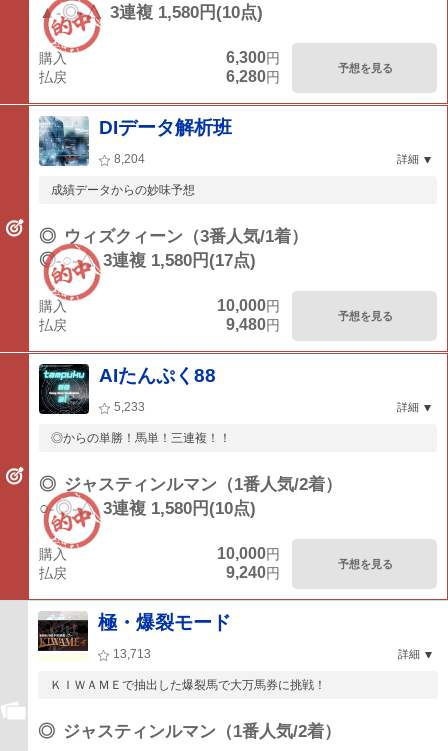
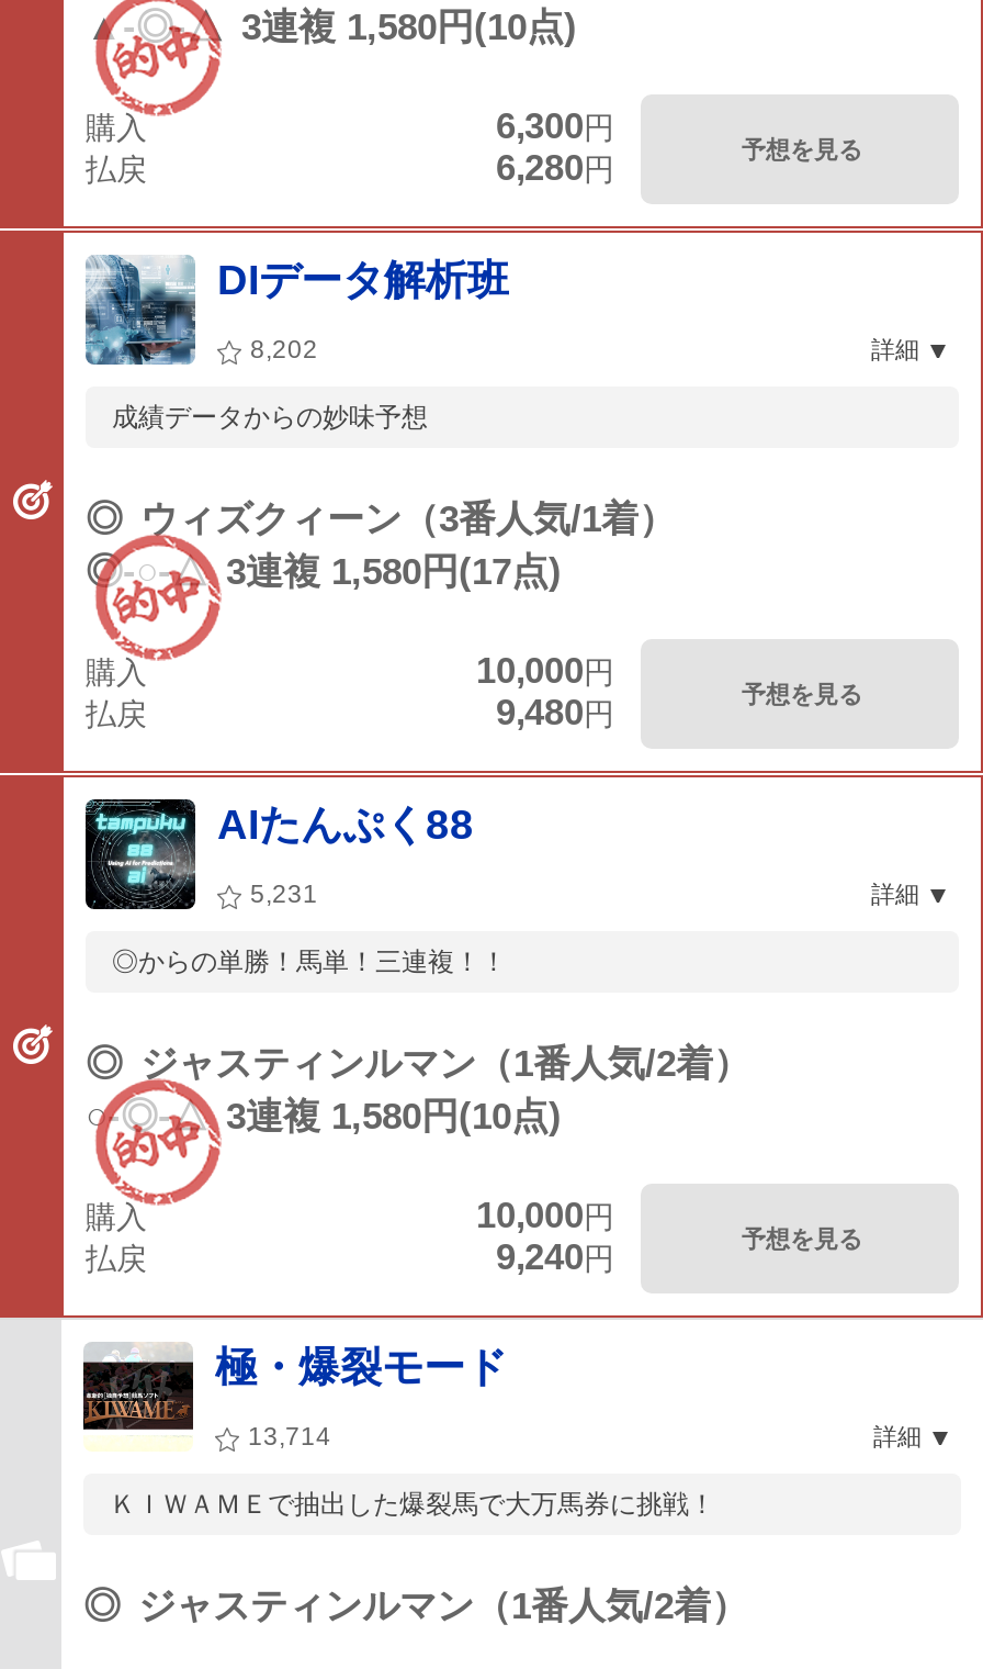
[114,153,145,165] 8,204 -> [250,336,318,362] 8,202
[114,401,145,413] 5,233 -> [250,881,318,907] 5,231
[113,648,151,660] 13,713 -> [248,1423,331,1449] 13,714

